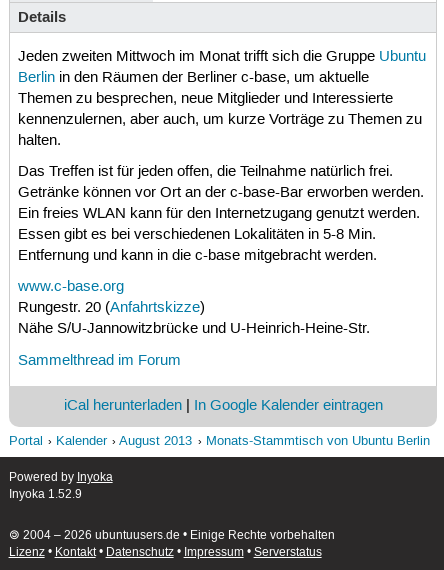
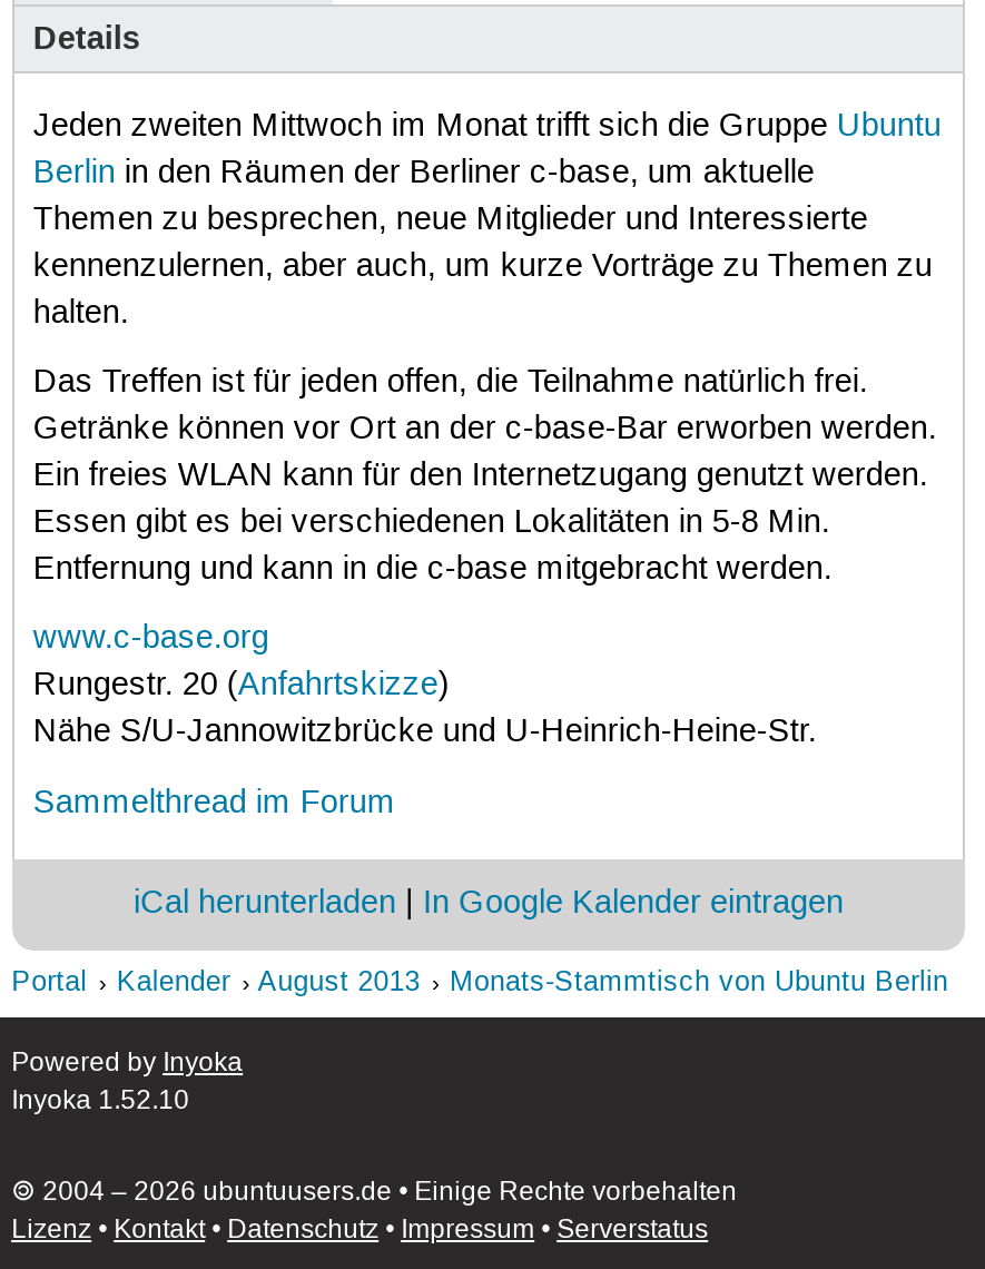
[9,487,82,502] Inyoka 1.52.9 -> [11,1084,189,1118] Inyoka 1.52.10

